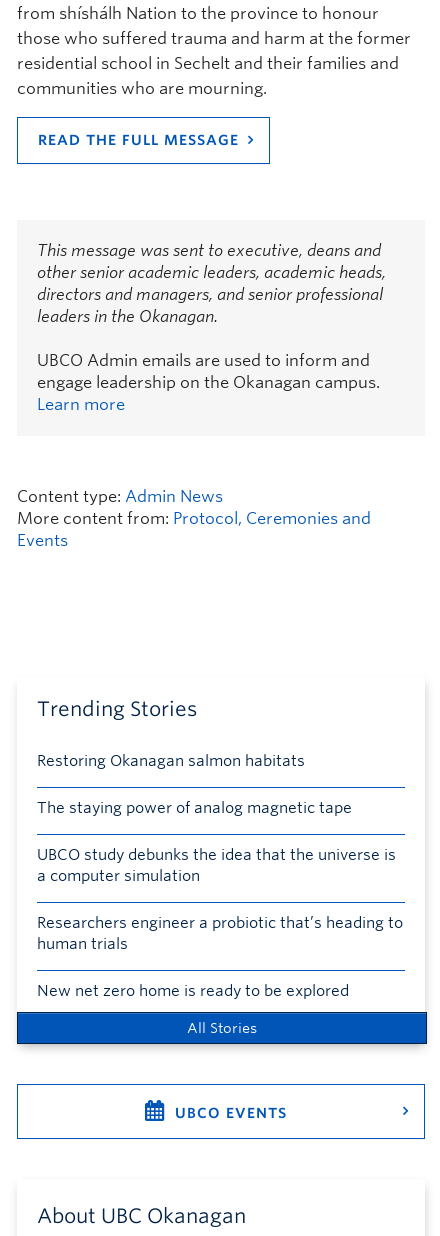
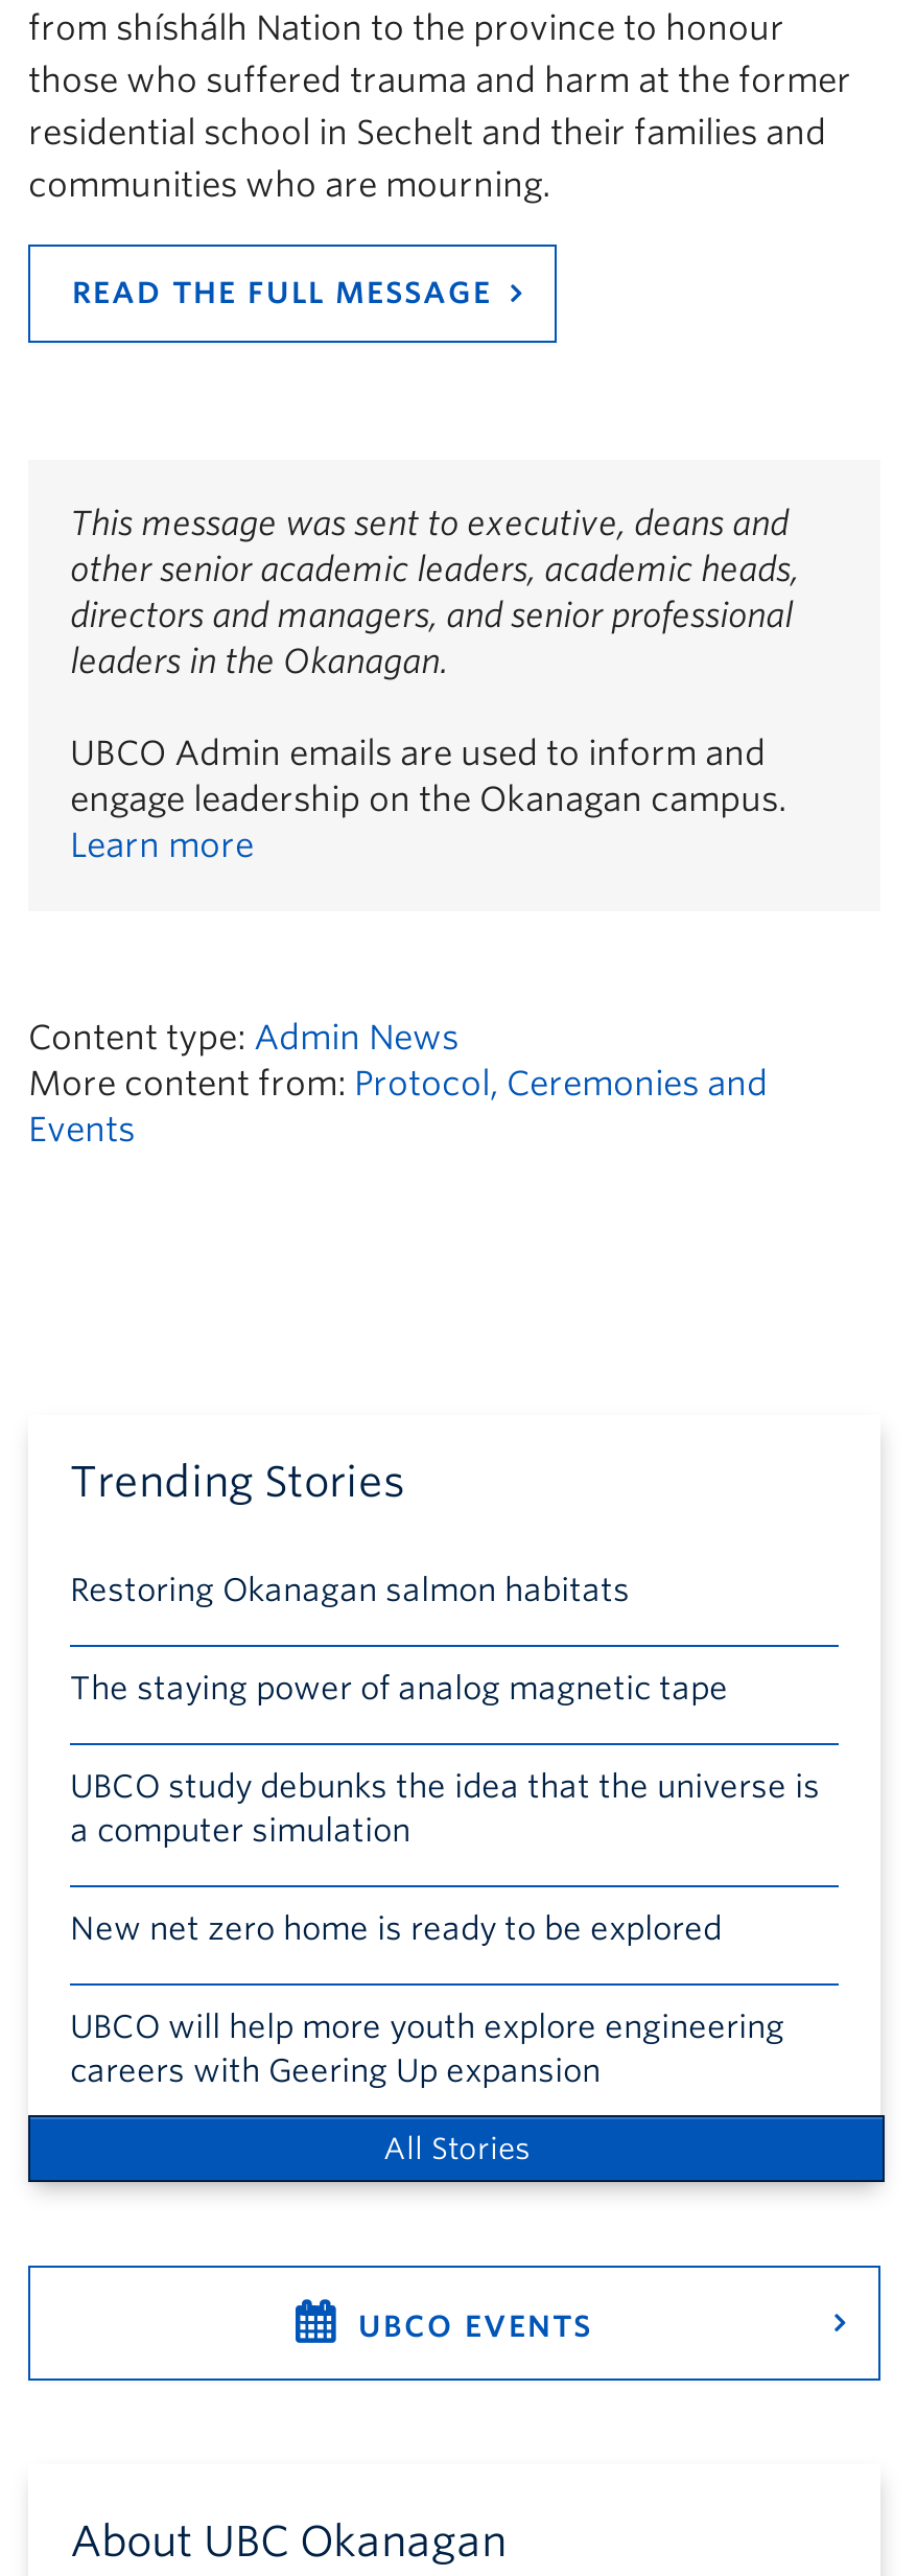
[37,914,403,953] Researchers engineer a probiotic that’s heading to | human trials -> none
moved [37,982,349,1000] -> [70,1910,722,1948]: New net zero home is ready to be explored
none -> [70,2009,784,2090] UBCO will help more youth explore engineering | careers with Geering Up expansion

